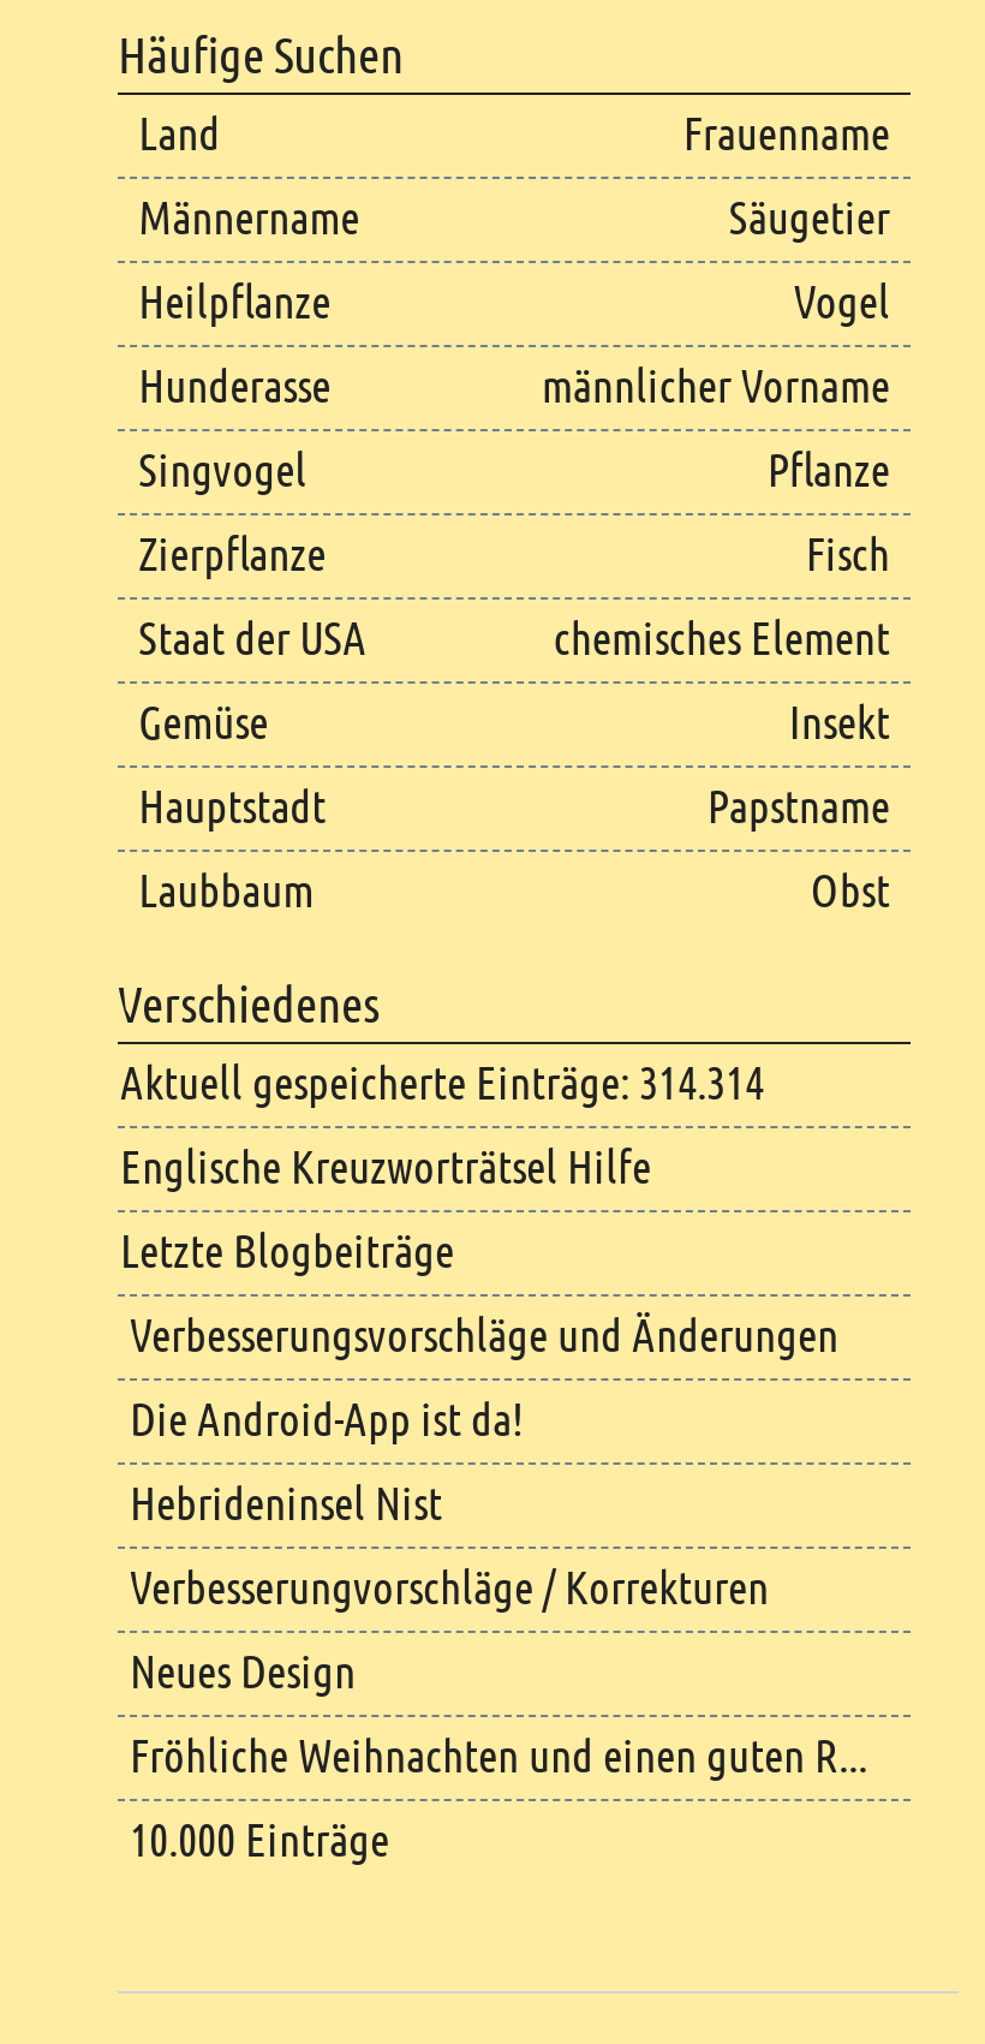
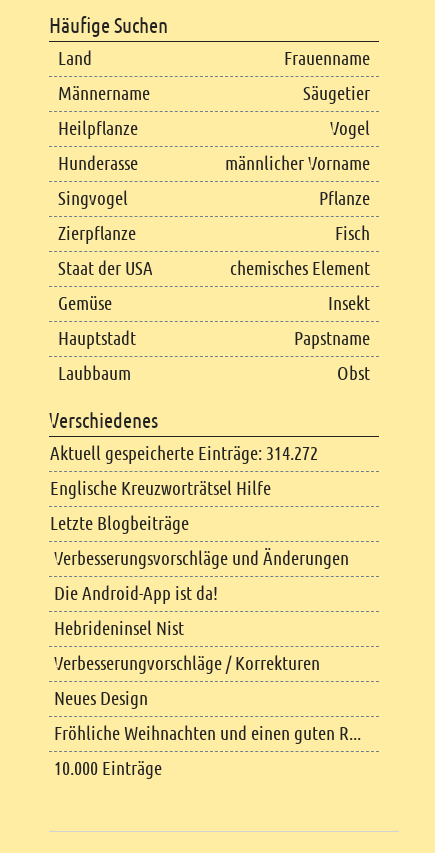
[120,1054,764,1114] Aktuell gespeicherte Einträge: 314.314 -> [50,441,318,466] Aktuell gespeicherte Einträge: 314.272

